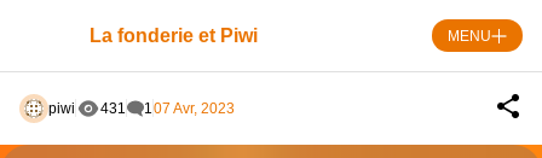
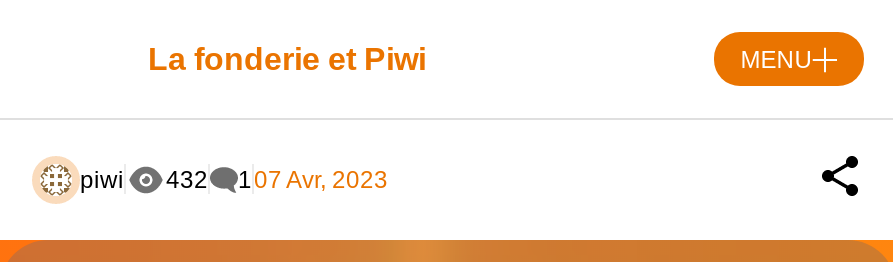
[48,100,235,116] piwi 431 1 07 Avr, 2023 -> [80,165,388,193] piwi 432 1 07 Avr, 2023

